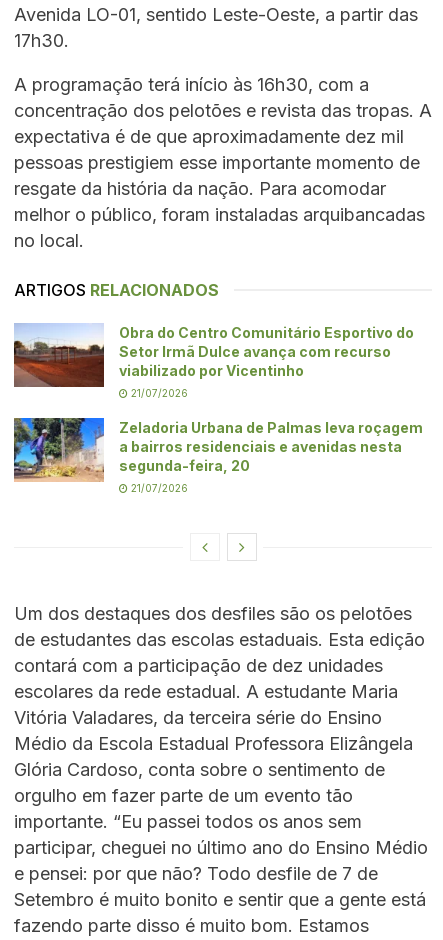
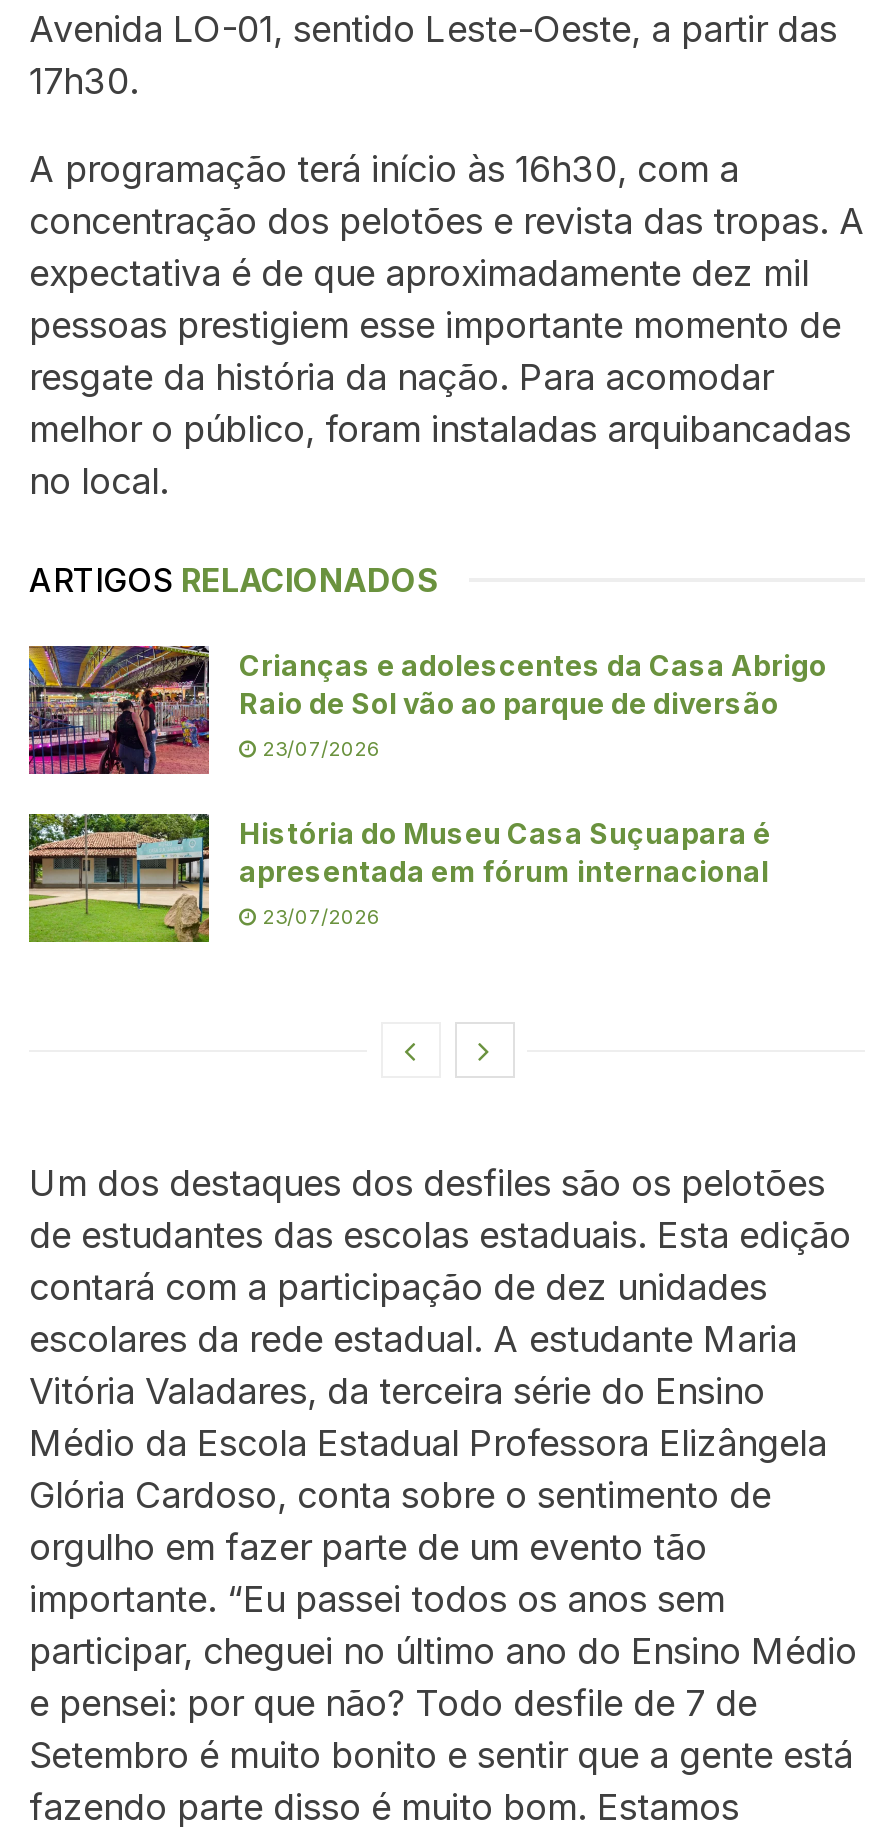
[13,323,414,388] [image] | Obra do Centro Comunitário Esportivo do | Setor Irmã Dulce avança com recurso | viabilizado por Vicentinho -> [27,644,827,776] [image] | Crianças e adolescentes da Casa Abrigo | Raio de Sol vão ao parque de diversão
[128,387,188,399] 21/07/2026 -> [257,736,381,760] 23/07/2026
[13,417,423,483] [image] | Zeladoria Urbana de Palmas leva roçagem | a bairros residenciais e avenidas nesta | segunda-feira, 20 -> [27,810,771,944] [image] | História do Museu Casa Suçuapara é | apresentada em fórum internacional
[128,482,188,494] 21/07/2026 -> [257,904,381,928] 23/07/2026

